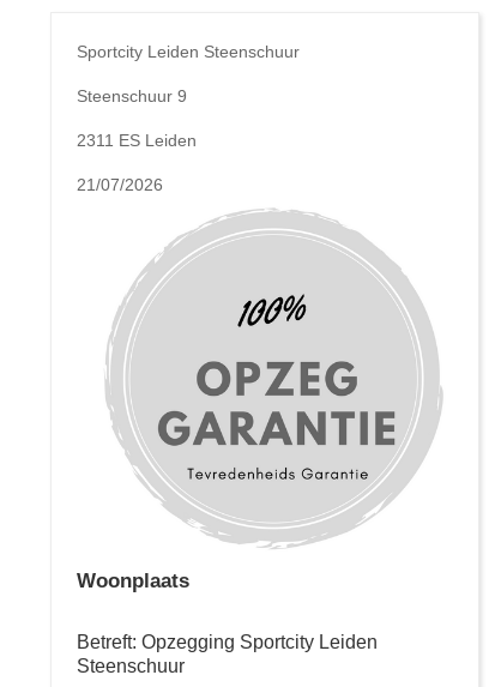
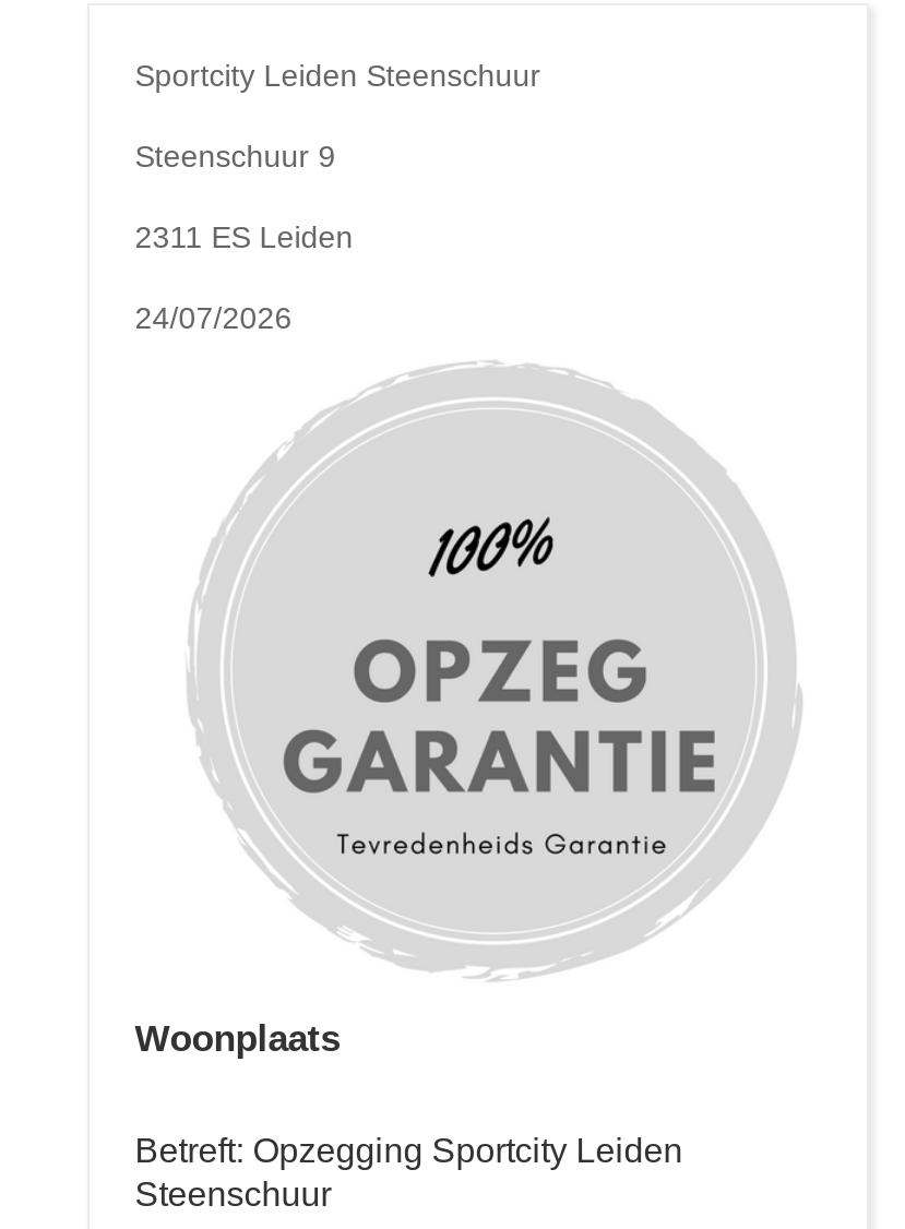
[76,175,163,194] 21/07/2026 -> [135,301,292,336] 24/07/2026

